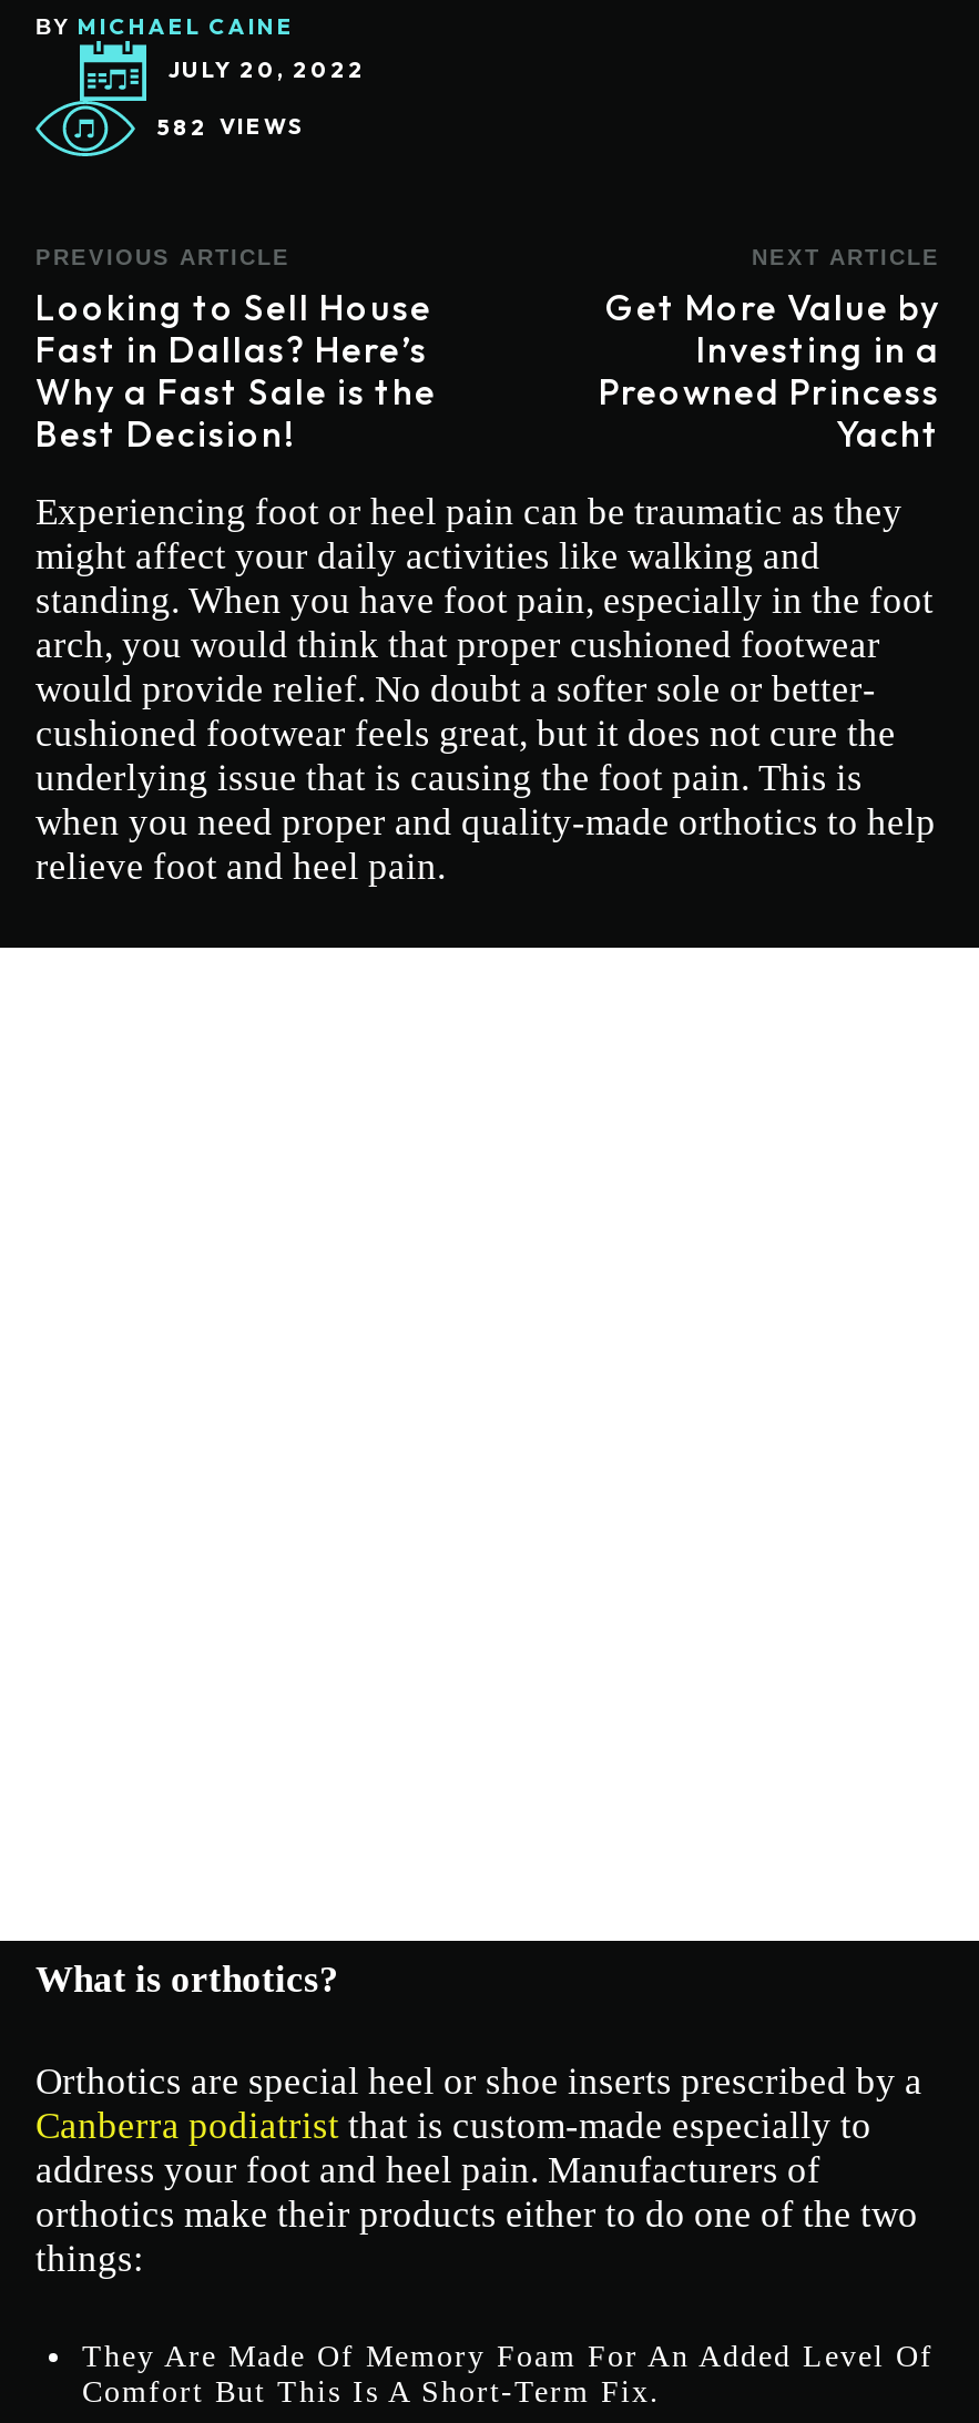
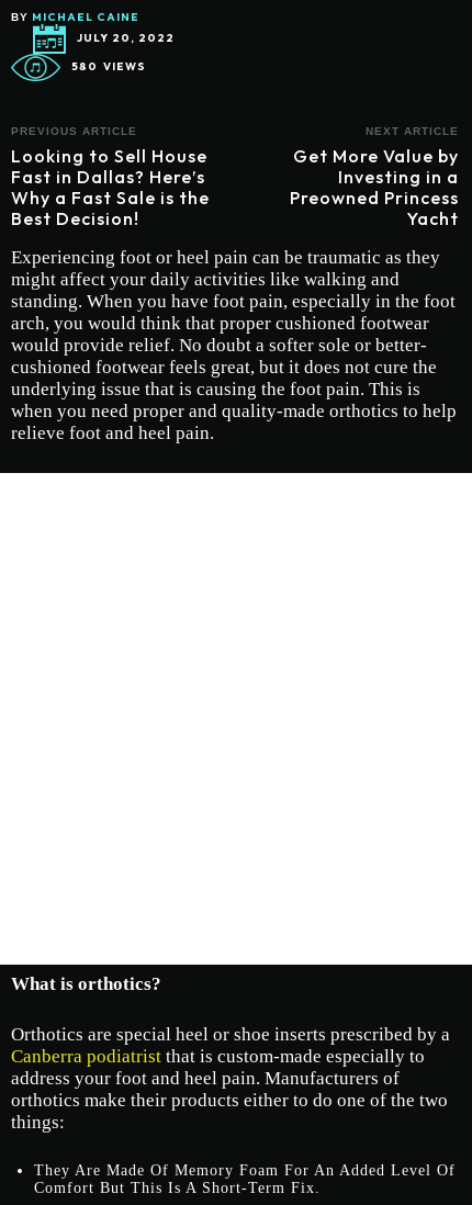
[157,113,306,141] 582 VIEWS -> [71,60,146,74] 580 VIEWS

